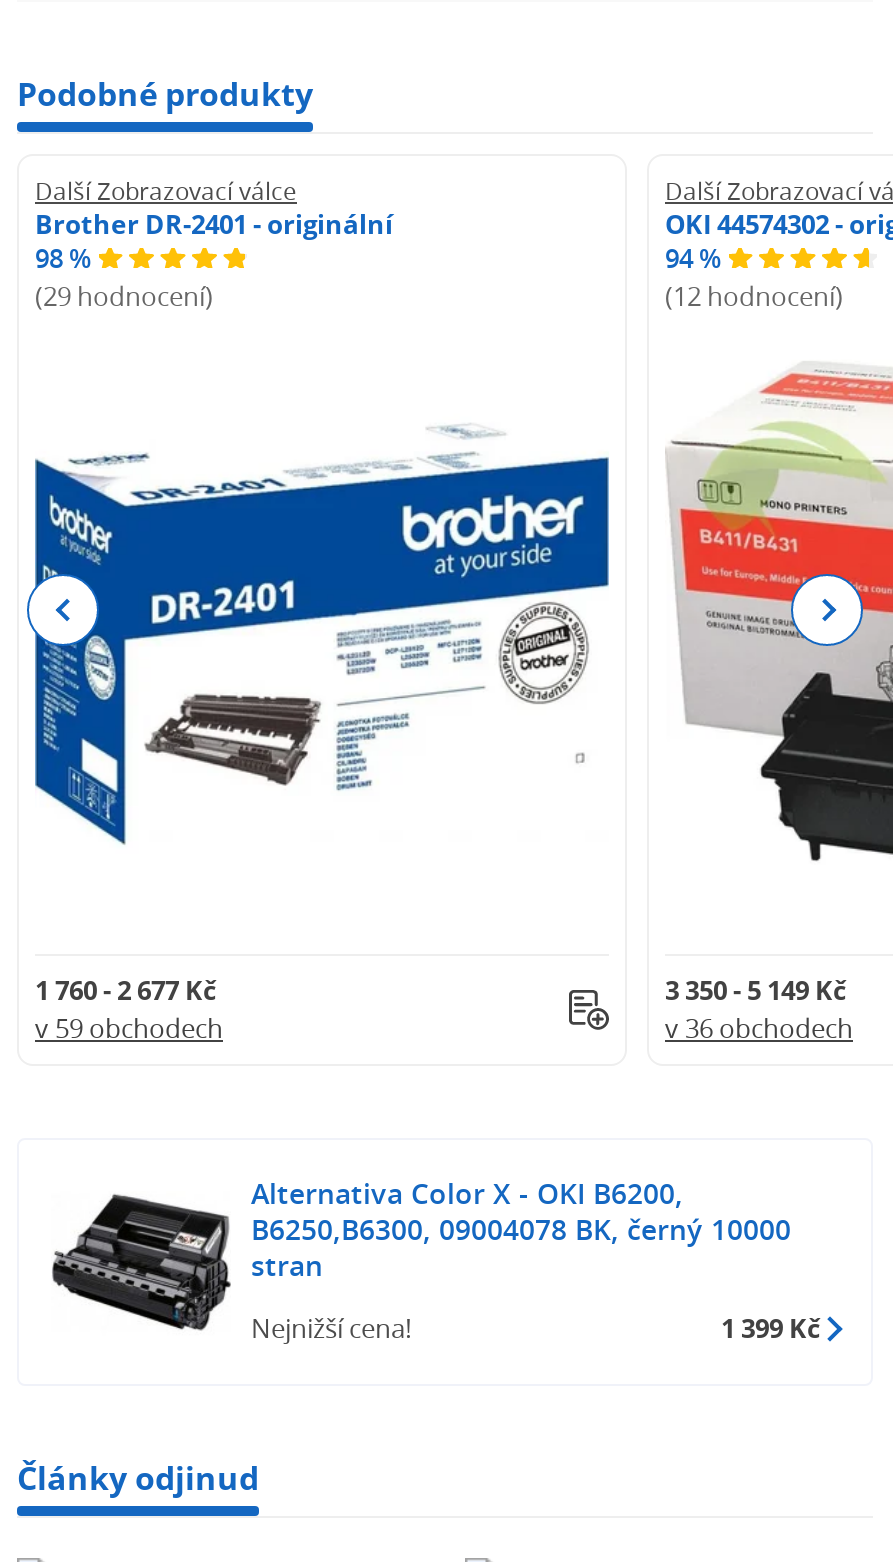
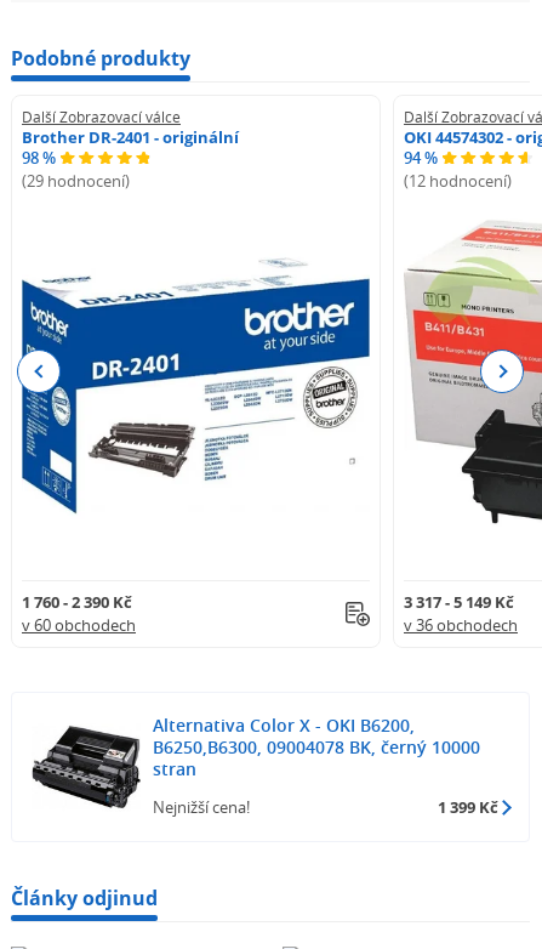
[35,972,217,1008] 1 760 - 2 677 Kč -> [22,591,132,613] 1 760 - 2 390 Kč
[665,972,847,1008] 3 350 - 5 149 Kč -> [404,591,514,613] 3 317 - 5 149 Kč
[35,1010,223,1046] v 59 obchodech -> [22,614,136,636] v 60 obchodech

